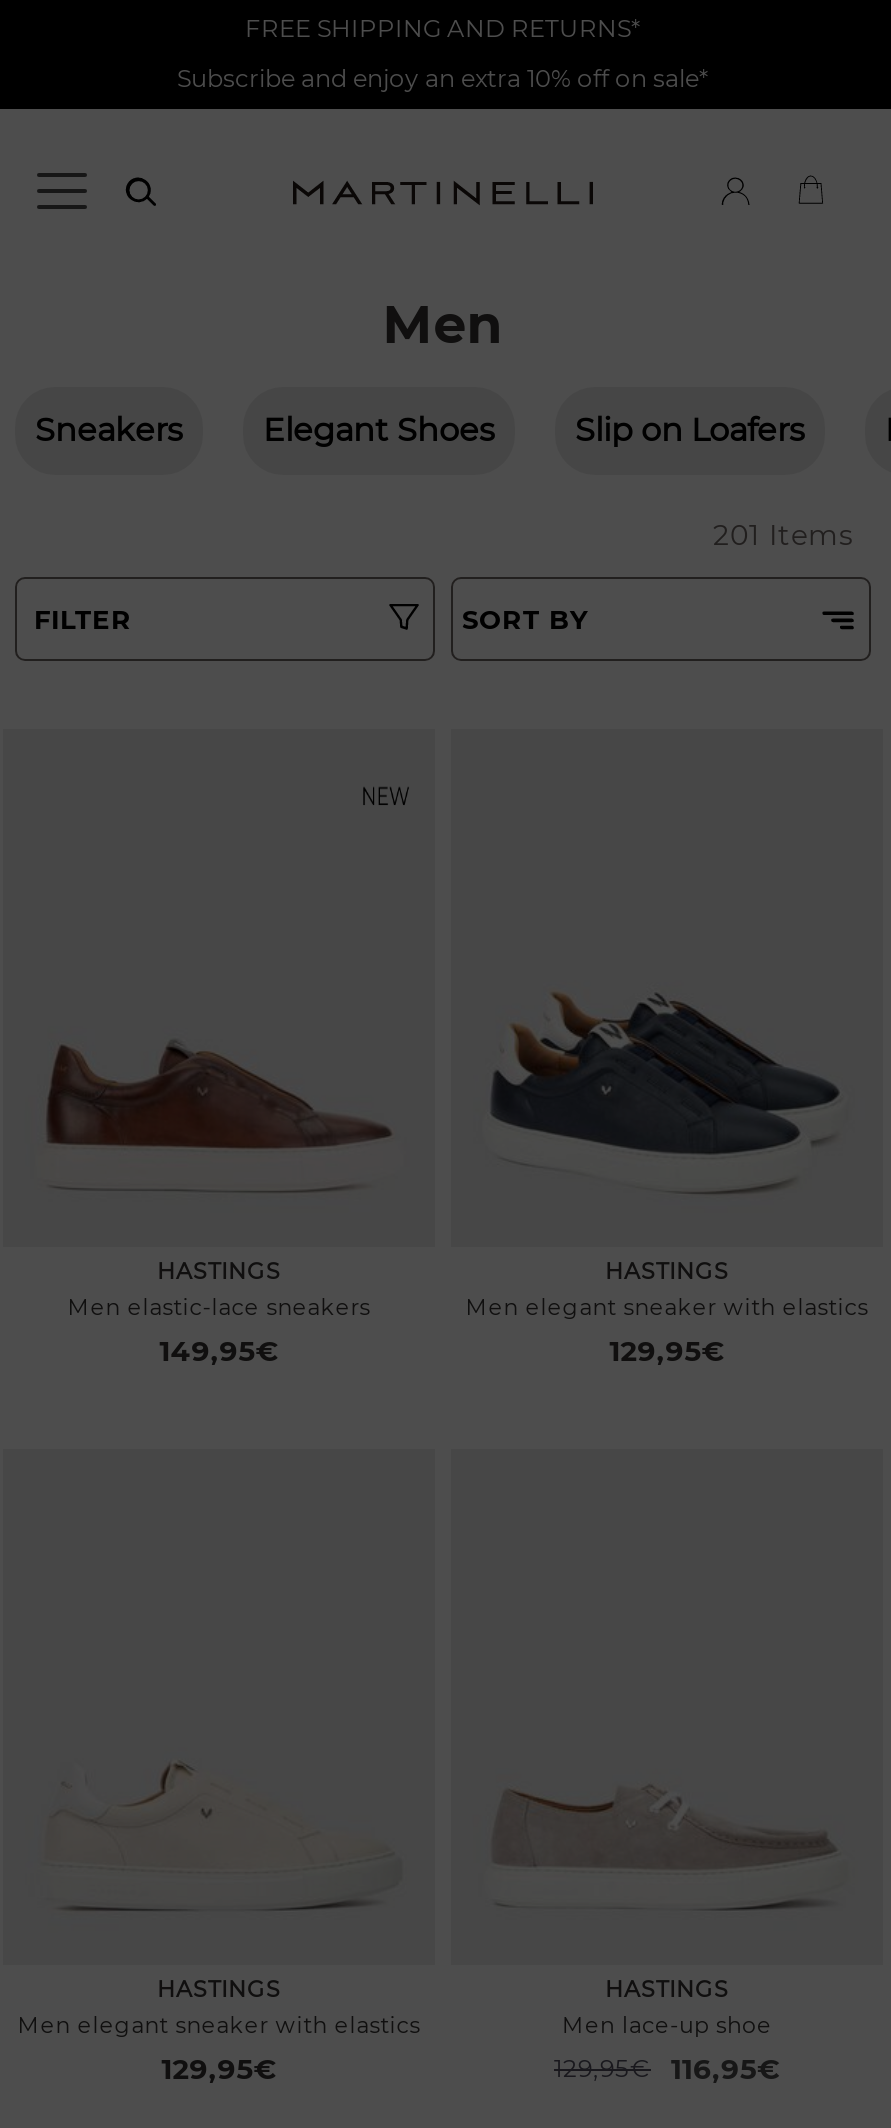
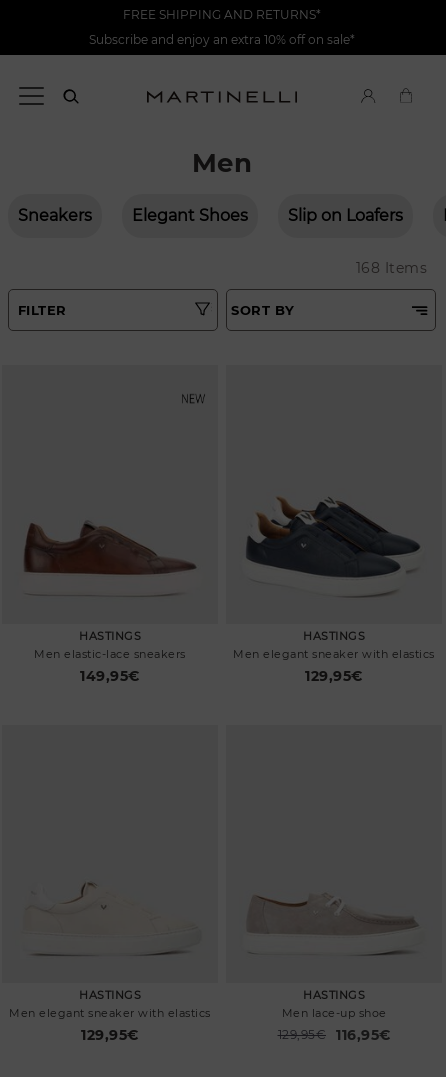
[713,517,854,553] 201 Items -> [356,259,427,277] 168 Items

